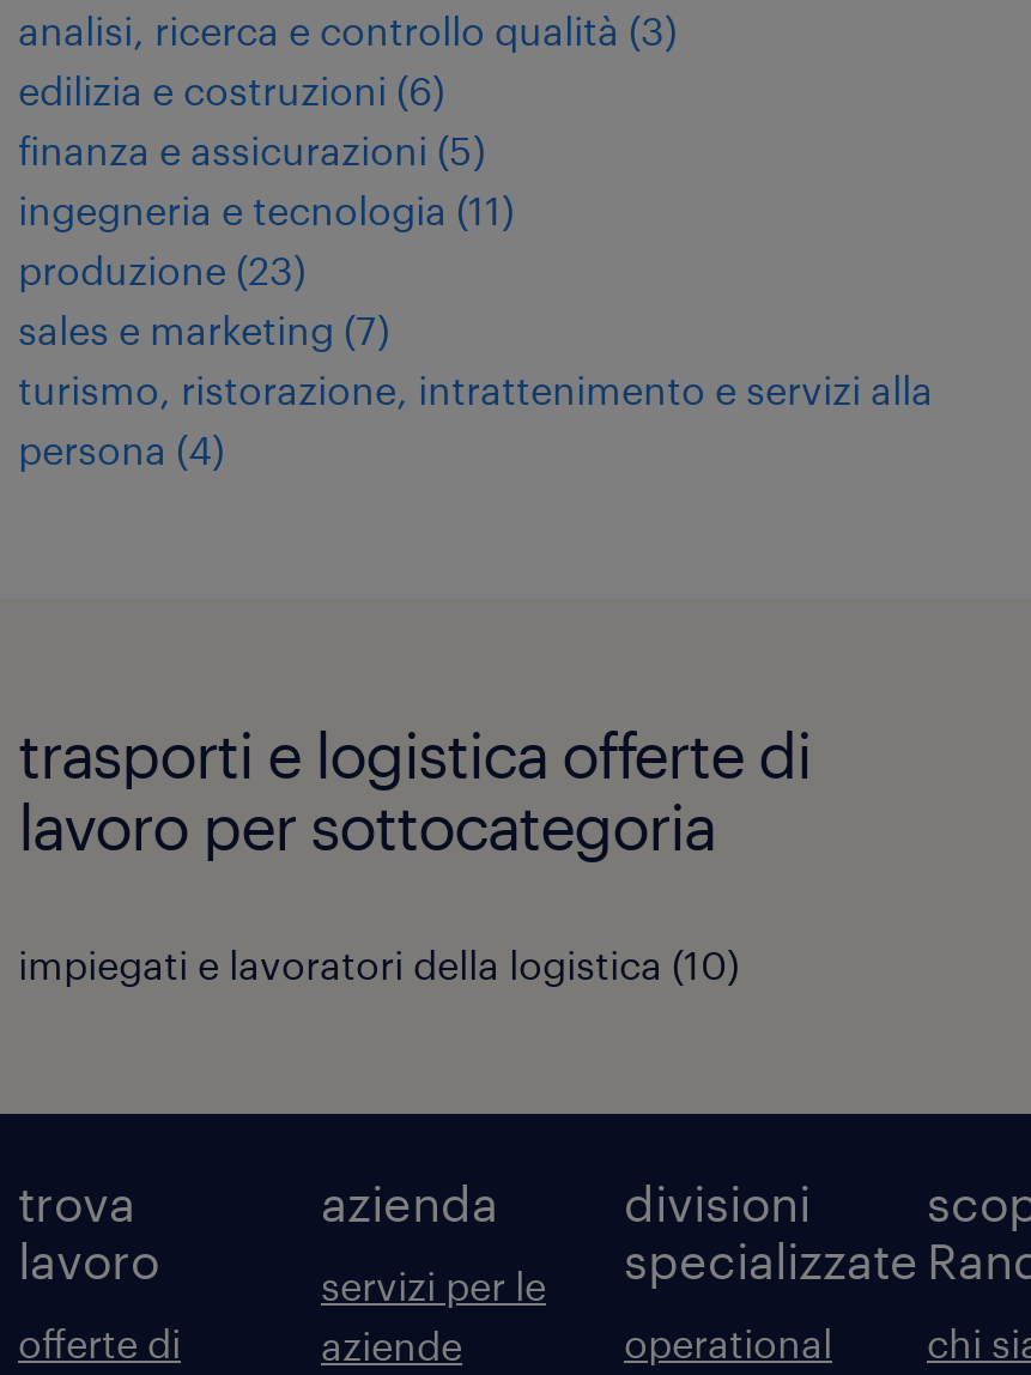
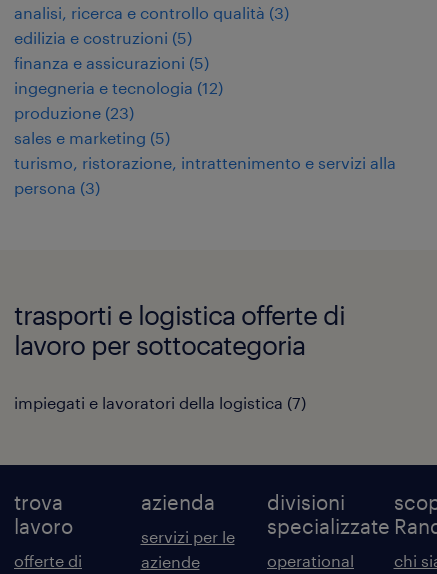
[18,67,444,113] edilizia e costruzioni (6) -> [14,28,192,47] edilizia e costruzioni (5)
[18,187,514,233] ingegneria e tecnologia (11) -> [14,78,223,97] ingegneria e tecnologia (12)
[18,307,389,352] sales e marketing (7) -> [14,128,170,147] sales e marketing (5)
[18,427,224,472] persona (4) -> [14,178,100,197] persona (3)
[18,942,739,987] impiegati e lavoratori della logistica (10) -> [14,393,306,412] impiegati e lavoratori della logistica (7)

